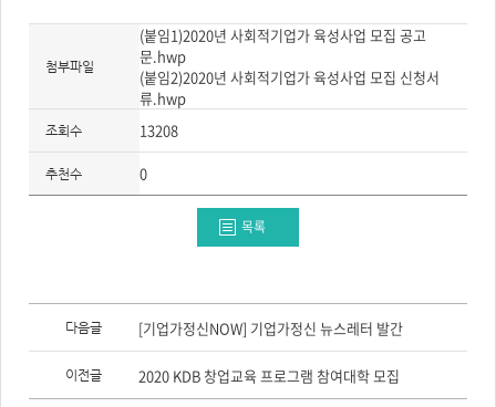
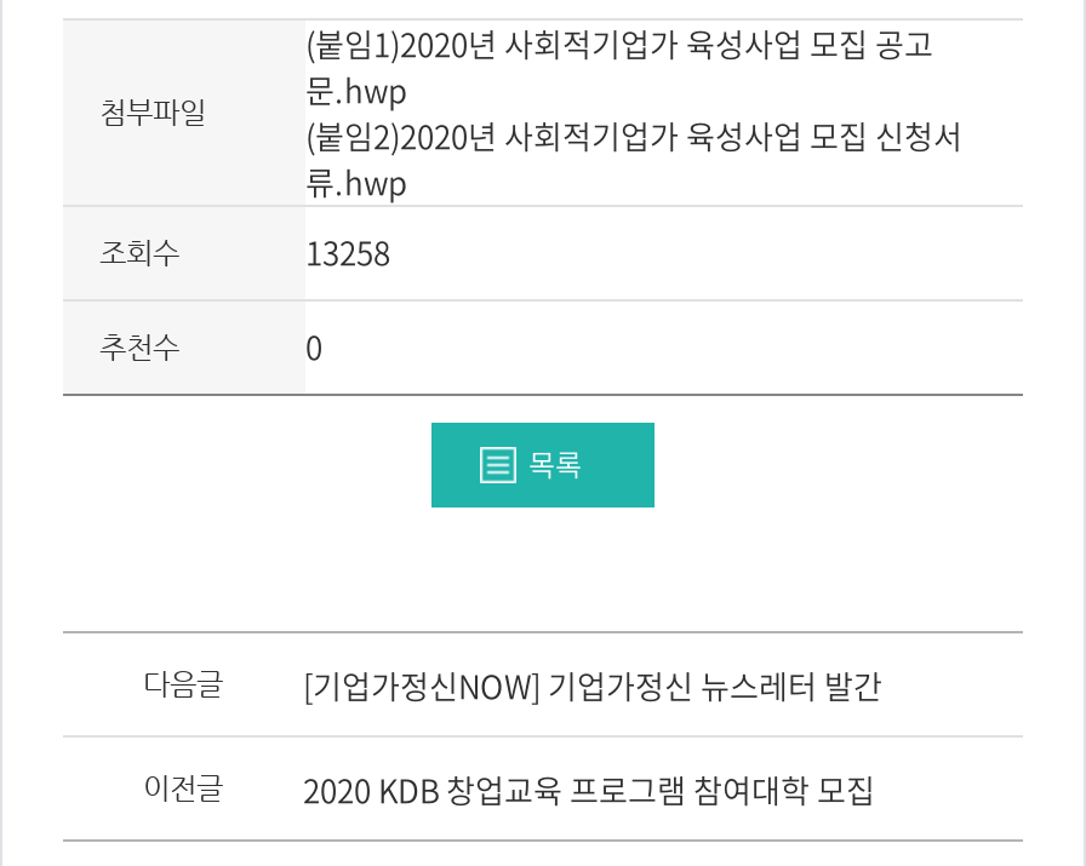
[139,119,178,140] 13208 -> [305,229,390,275] 13258

